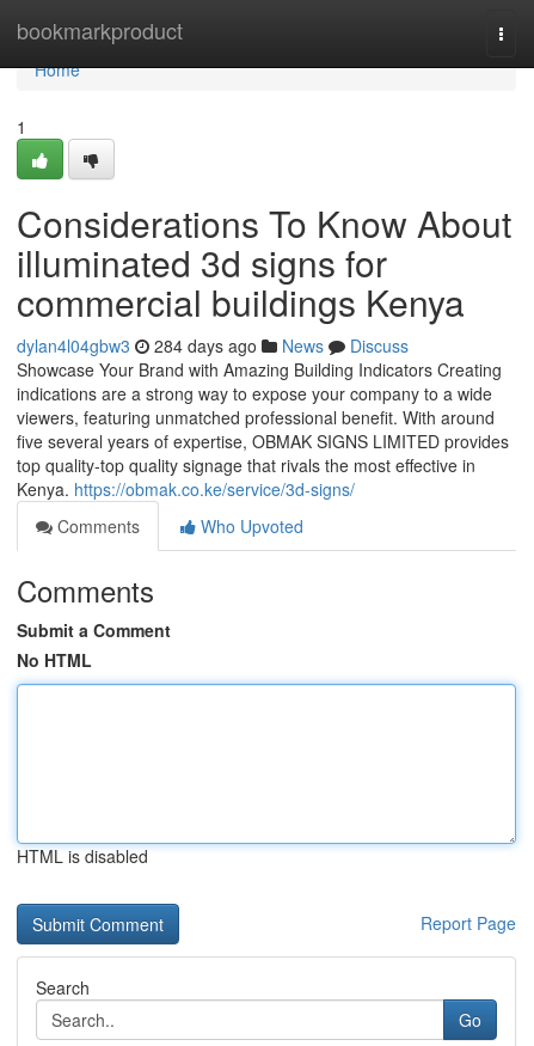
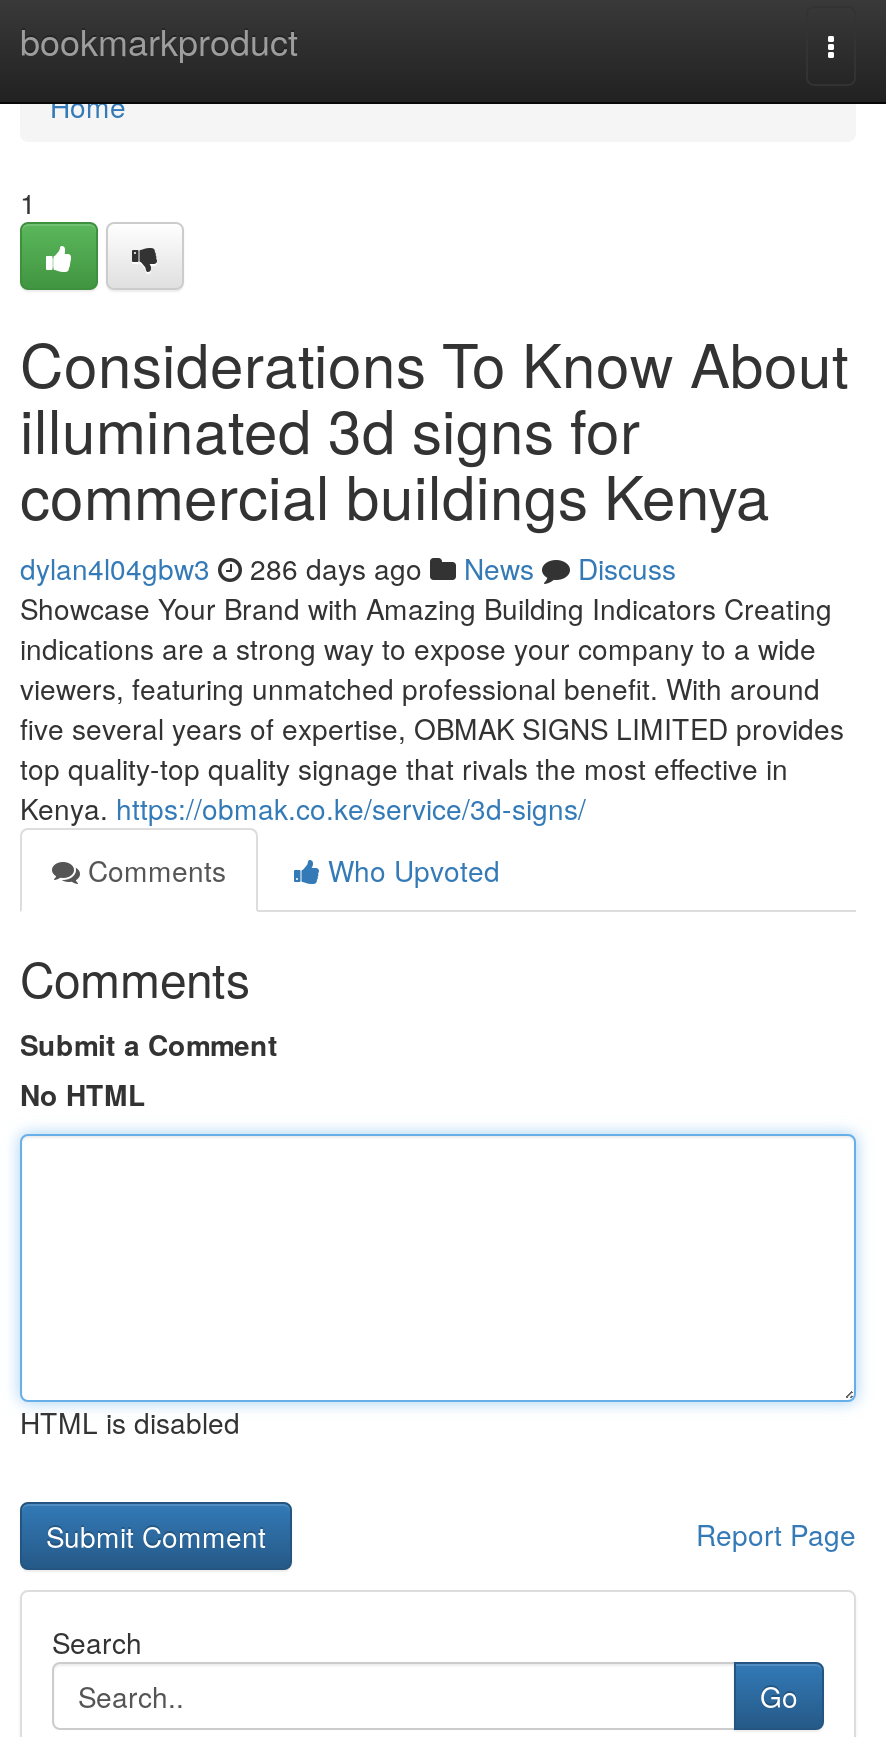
[17,334,409,357] dylan4l04gbw3 284 days ago News Discuss -> [20,548,676,588] dylan4l04gbw3 286 days ago News Discuss

